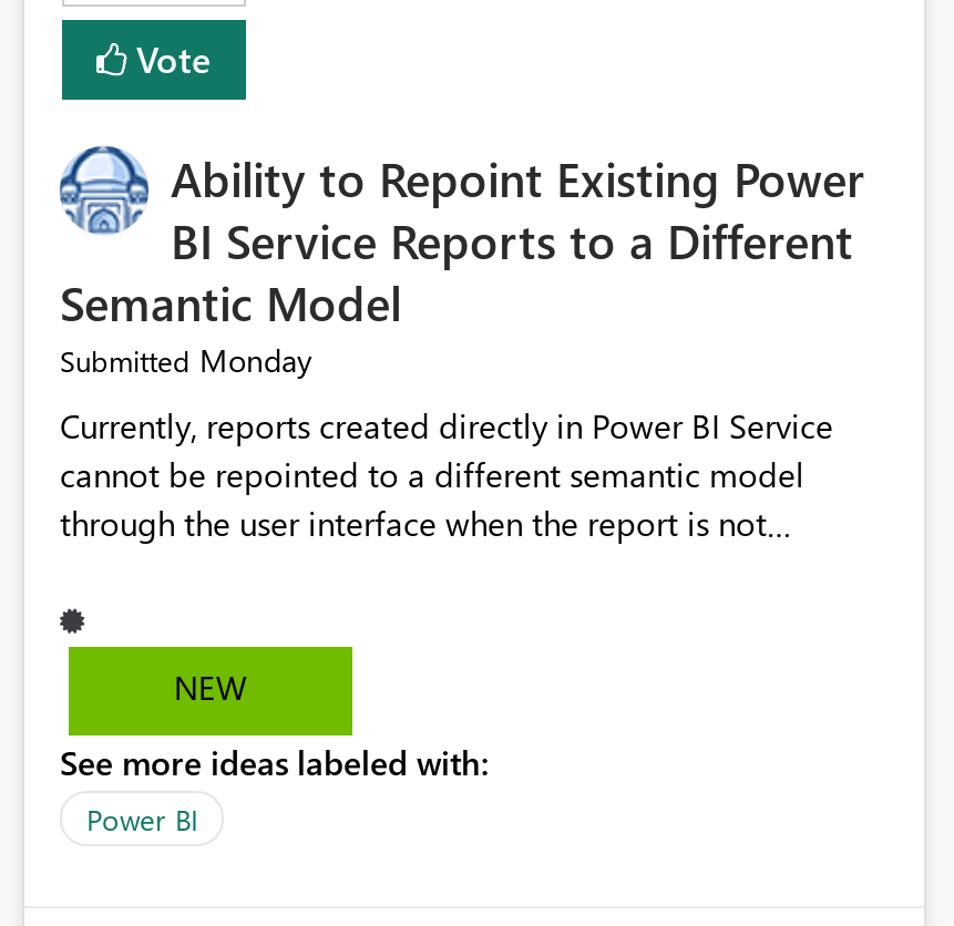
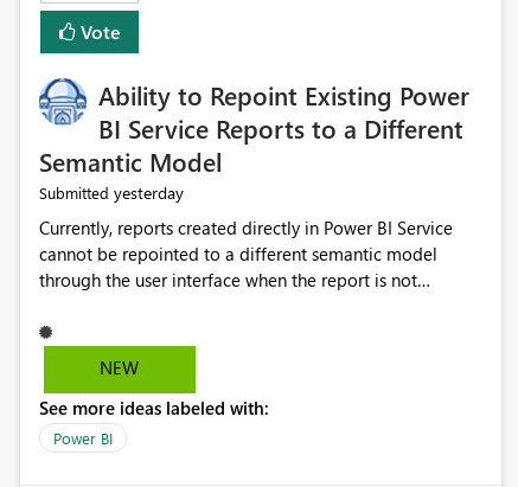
[60,340,312,382] Submitted Monday -> [39,182,184,204] Submitted yesterday

